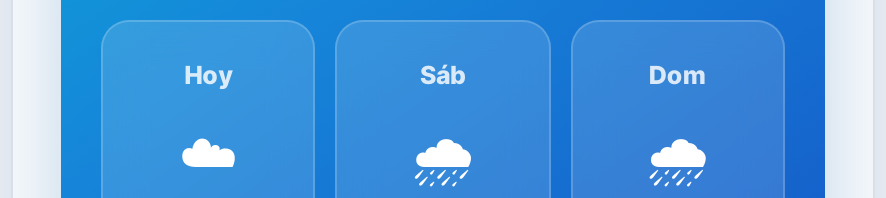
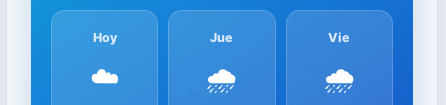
[420,60,466,90] Sáb -> [210,30,233,45] Jue
[649,60,707,90] Dom -> [328,30,350,45] Vie

